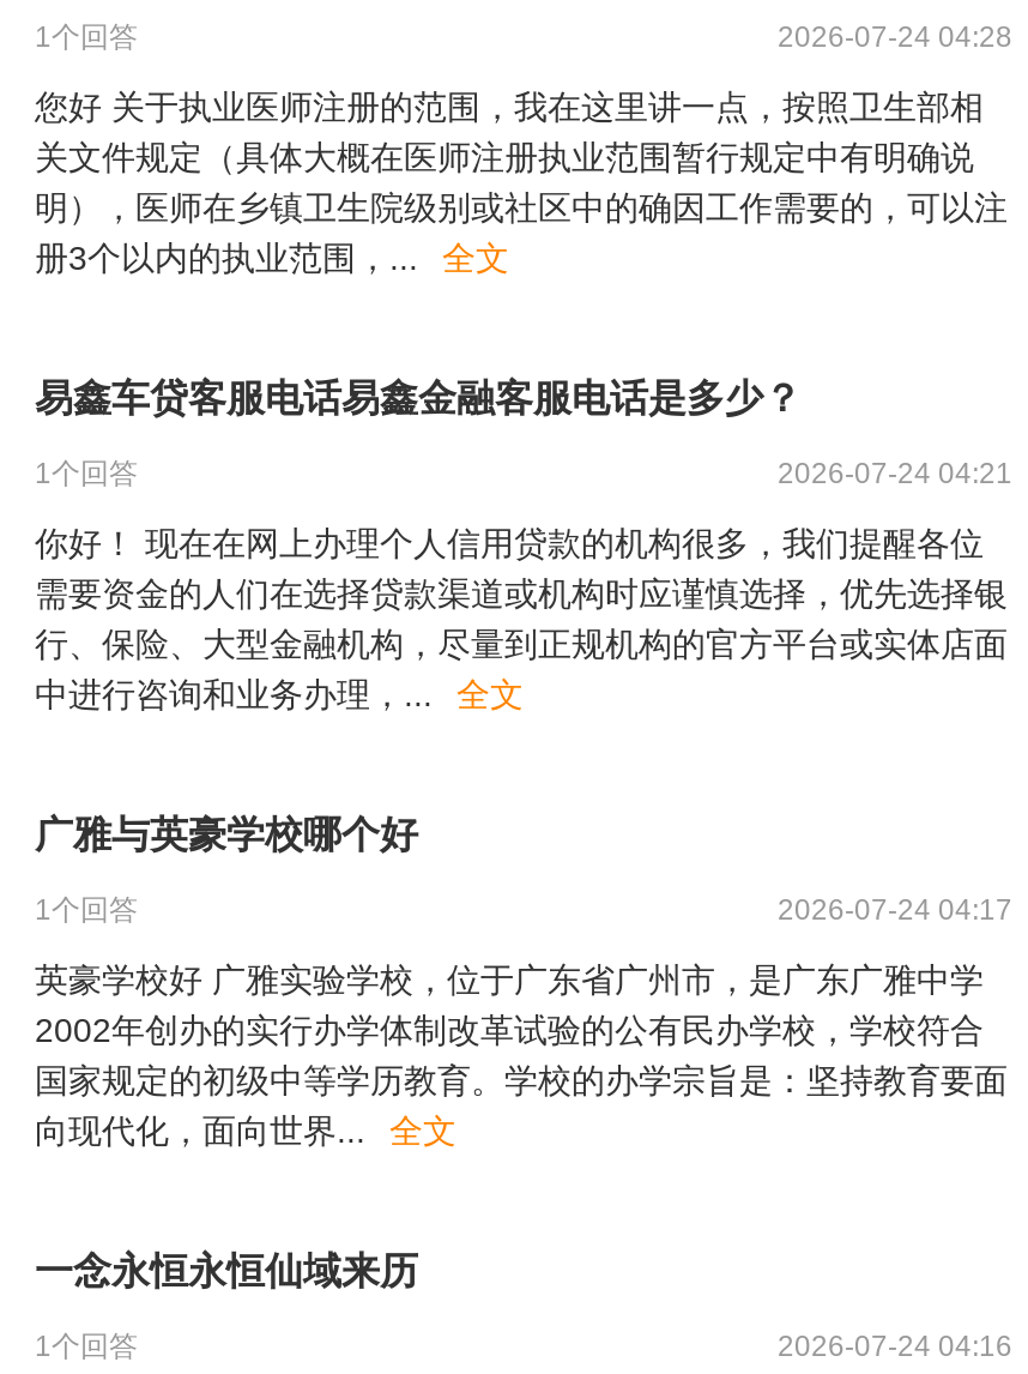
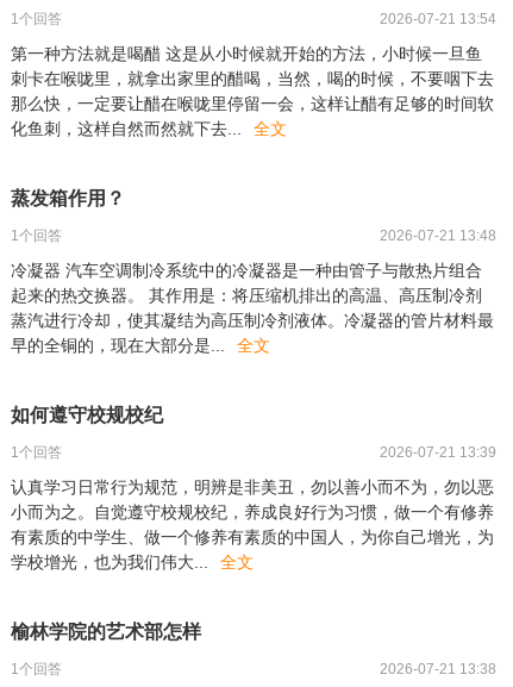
[778,20,1012,54] 2026-07-24 04:28 -> [380,11,496,27] 2026-07-21 13:54
[35,88,1008,277] 您好 关于执业医师注册的范围，我在这里讲一点，按照卫生部相 | 关文件规定（具体大概在医师注册执业范围暂行规定中有明确说 | 明），医师在乡镇卫生院级别或社区中的确因工作需要的，可以注 | 册3个以内的执业范围，... -> [11,44,494,138] 第一种方法就是喝醋 这是从小时候就开始的方法，小时候一旦鱼 | 刺卡在喉咙里，就拿出家里的醋喝，当然，喝的时候，不要咽下去 | 那么快，一定要让醋在喉咙里停留一会，这样让醋有足够的时间软 | 化鱼刺，这样自然而然就下去...
[35,378,802,418] 易鑫车贷客服电话易鑫金融客服电话是多少？ -> [11,188,125,208] 蒸发箱作用？
[778,457,1012,490] 2026-07-24 04:21 -> [380,227,496,244] 2026-07-21 13:48
[35,524,1008,713] 你好！ 现在在网上办理个人信用贷款的机构很多，我们提醒各位 | 需要资金的人们在选择贷款渠道或机构时应谨慎选择，优先选择银 | 行、保险、大型金融机构，尽量到正规机构的官方平台或实体店面 | 中进行咨询和业务办理，... -> [11,261,494,355] 冷凝器 汽车空调制冷系统中的冷凝器是一种由管子与散热片组合 | 起来的热交换器。 其作用是：将压缩机排出的高温、高压制冷剂 | 蒸汽进行冷却，使其凝结为高压制冷剂液体。冷凝器的管片材料最 | 早的全铜的，现在大部分是...
[35,814,418,855] 广雅与英豪学校哪个好 -> [11,405,163,425] 如何遵守校规校纪
[778,893,1012,927] 2026-07-24 04:17 -> [380,444,496,461] 2026-07-21 13:39
[35,960,1008,1150] 英豪学校好 广雅实验学校，位于广东省广州市，是广东广雅中学 | 2002年创办的实行办学体制改革试验的公有民办学校，学校符合 | 国家规定的初级中等学历教育。学校的办学宗旨是：坚持教育要面 | 向现代化，面向世界... -> [11,477,494,572] 认真学习日常行为规范，明辨是非美丑，勿以善小而不为，勿以恶 | 小而为之。自觉遵守校规校纪，养成良好行为习惯，做一个有修养 | 有素质的中学生、做一个修养有素质的中国人，为你自己增光，为 | 学校增光，也为我们伟大...
[35,1251,418,1291] 一念永恒永恒仙域来历 -> [11,622,201,642] 榆林学院的艺术部怎样
[778,1330,1012,1363] 2026-07-24 04:16 -> [380,661,496,677] 2026-07-21 13:38

